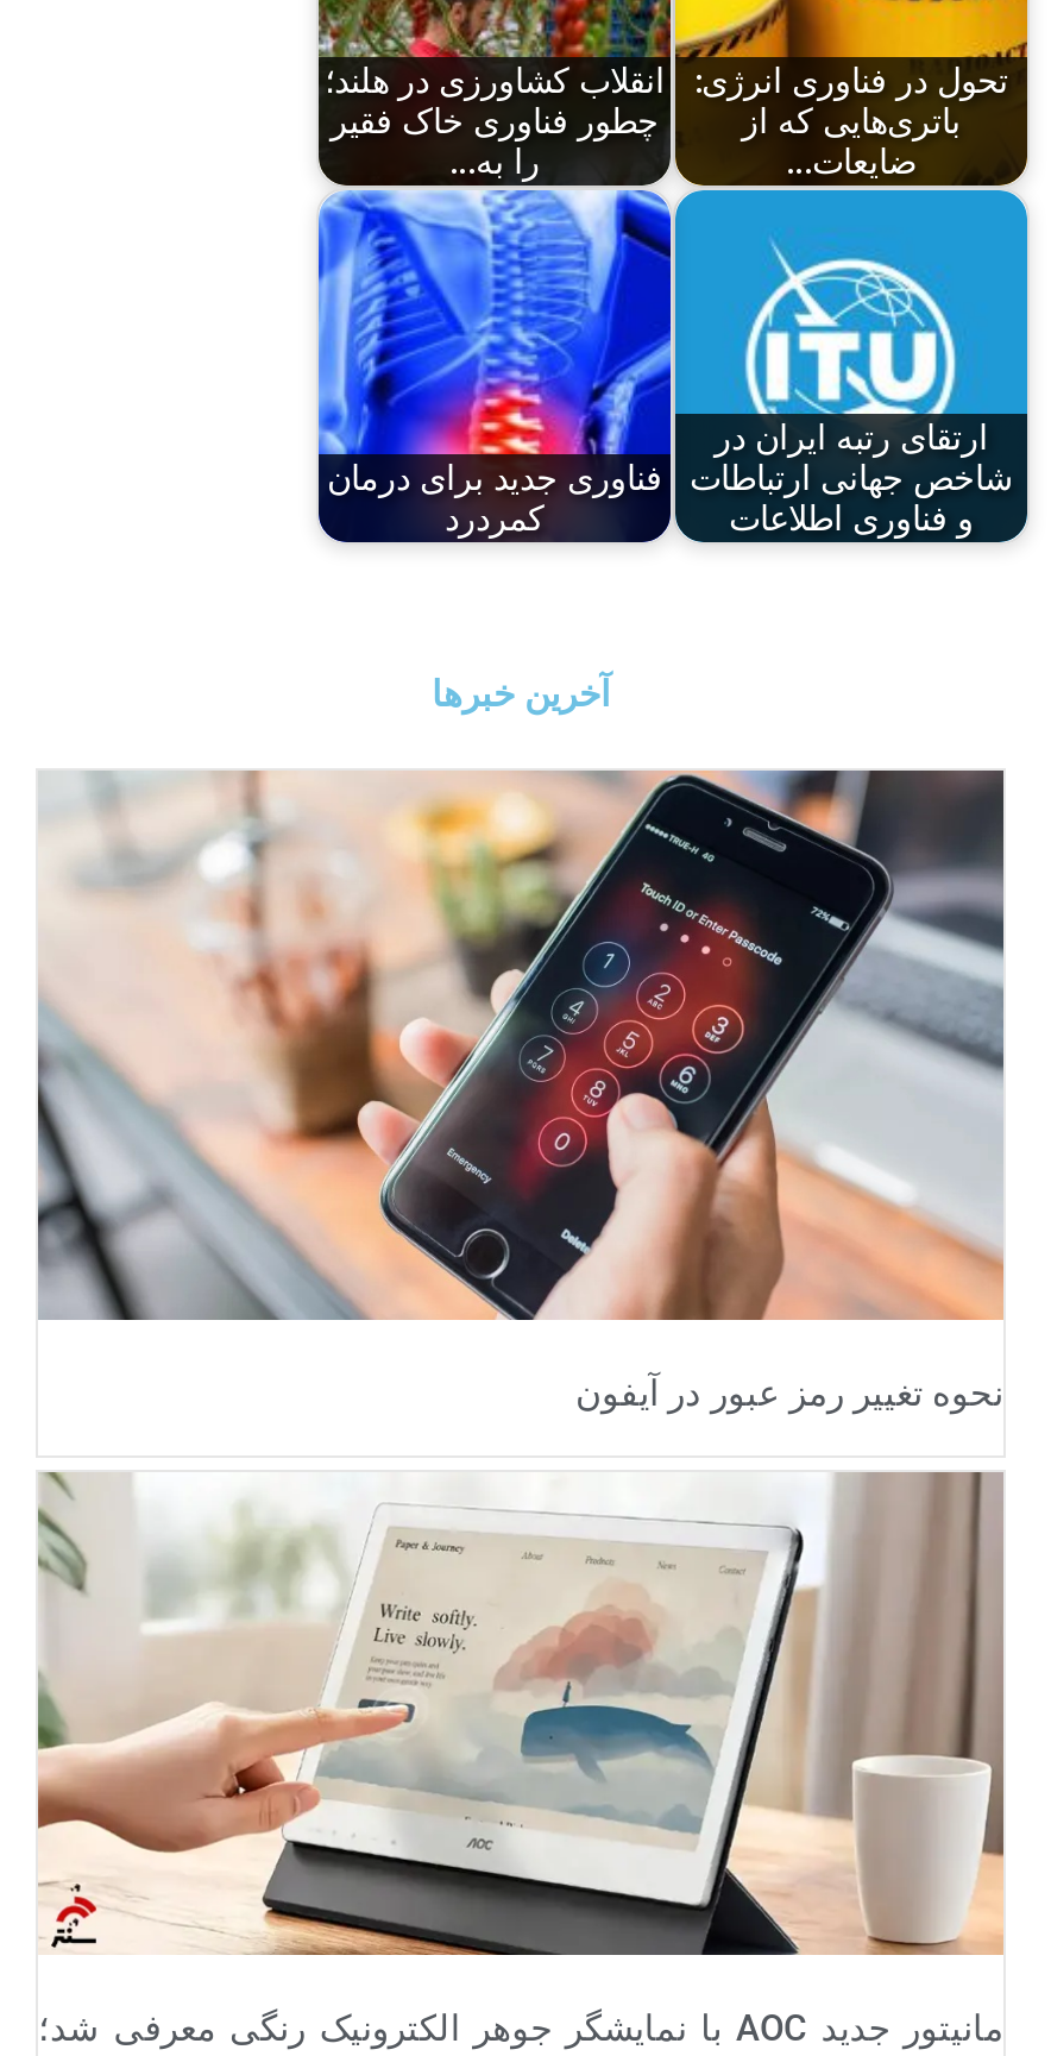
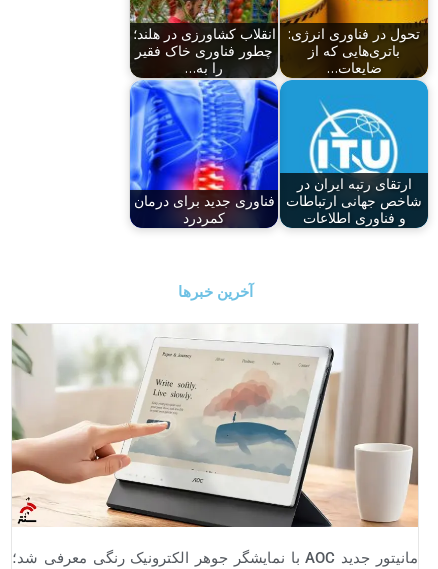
[36,768,1006,1415] [image] | نحوه تغییر رمز عبور در آیفون -> none

